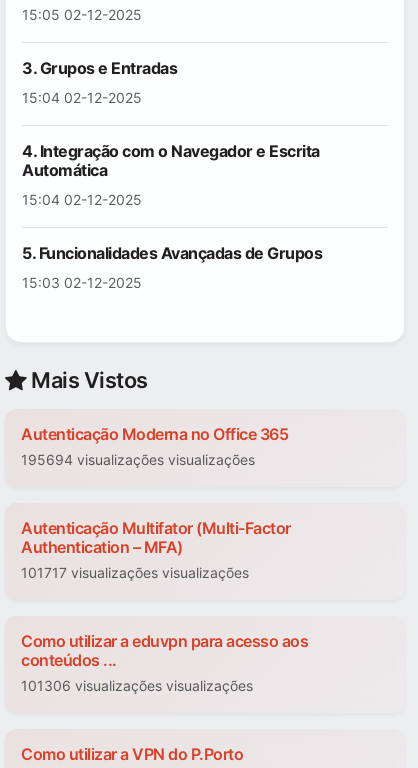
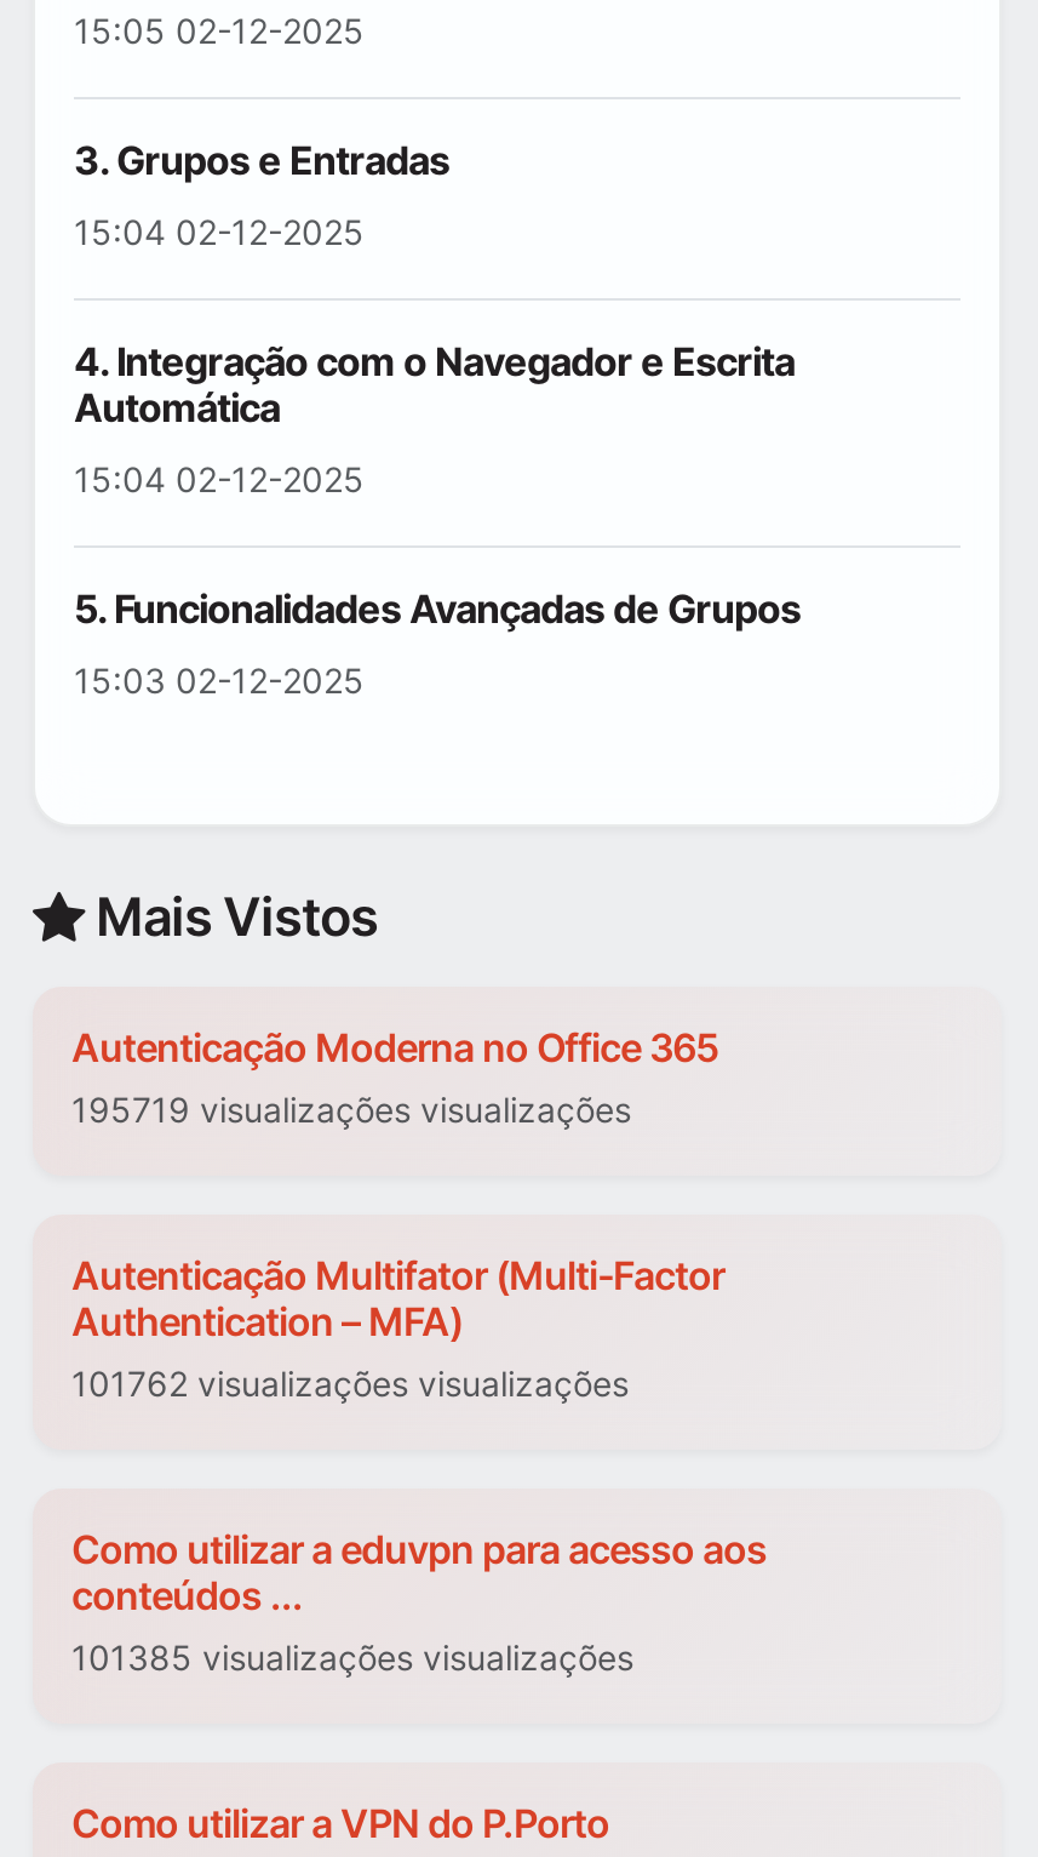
[21,451,255,468] 195694 visualizações visualizações -> [71,1090,631,1131] 195719 visualizações visualizações
[21,564,249,581] 101717 visualizações visualizações -> [71,1364,629,1405] 101762 visualizações visualizações
[21,677,253,694] 101306 visualizações visualizações -> [71,1638,633,1679] 101385 visualizações visualizações

